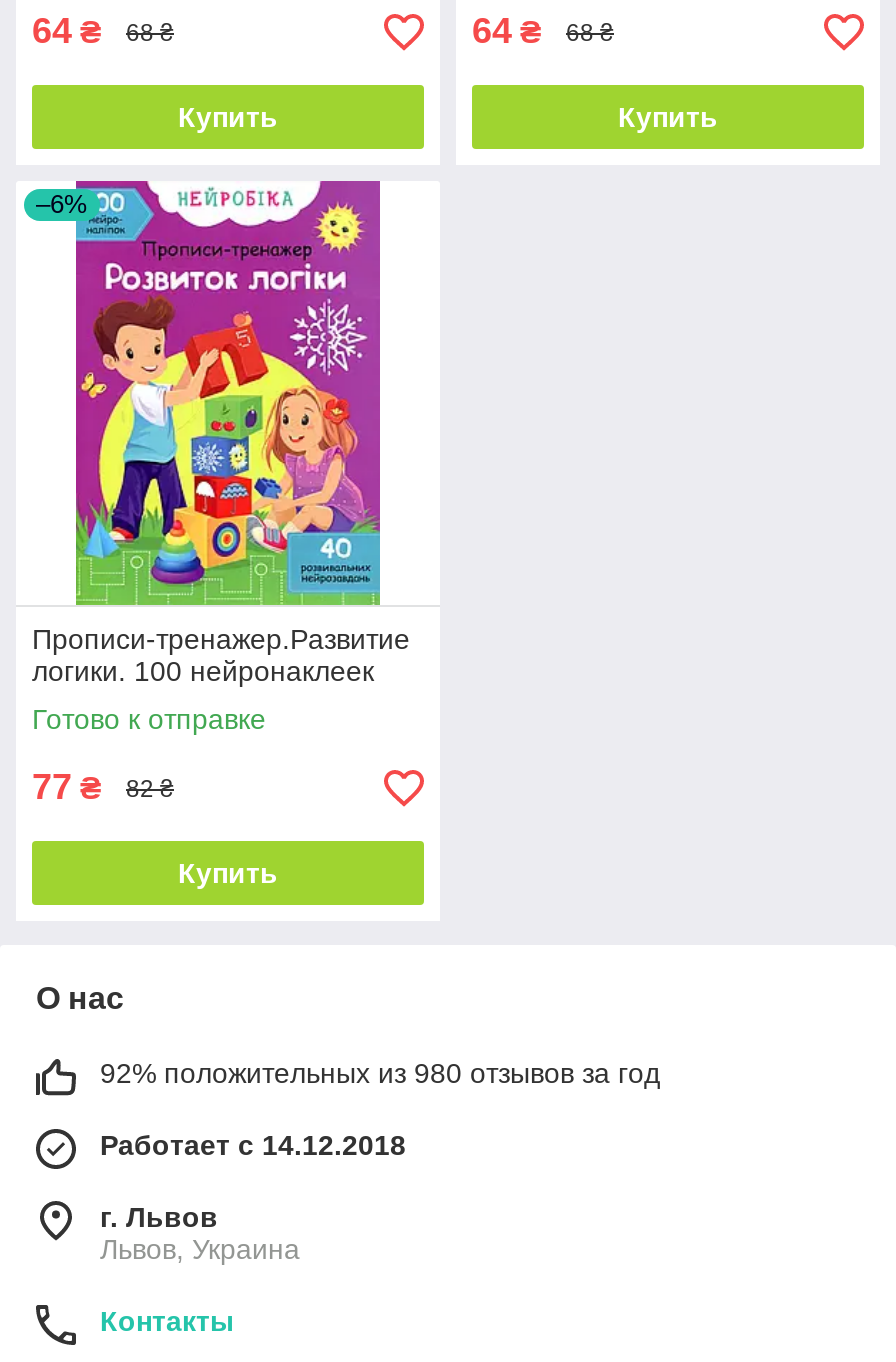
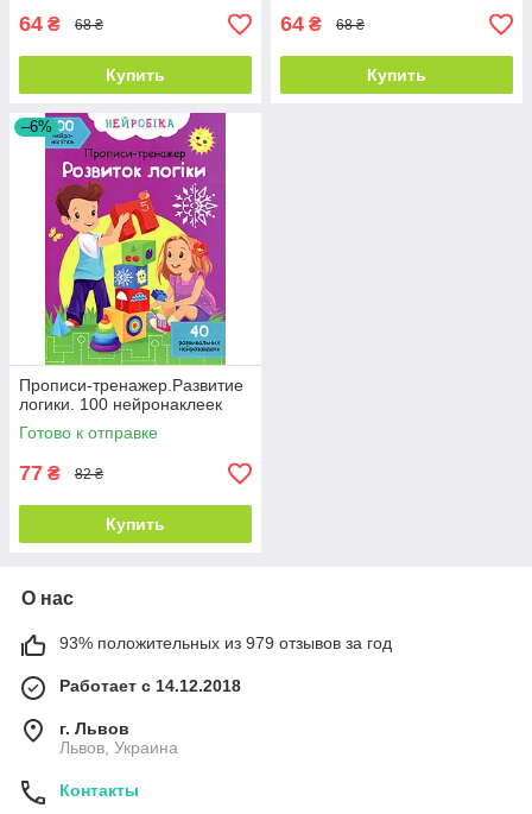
[100,1057,660,1089] 92% положительных из 980 отзывов за год -> [59,633,392,652] 93% положительных из 979 отзывов за год

